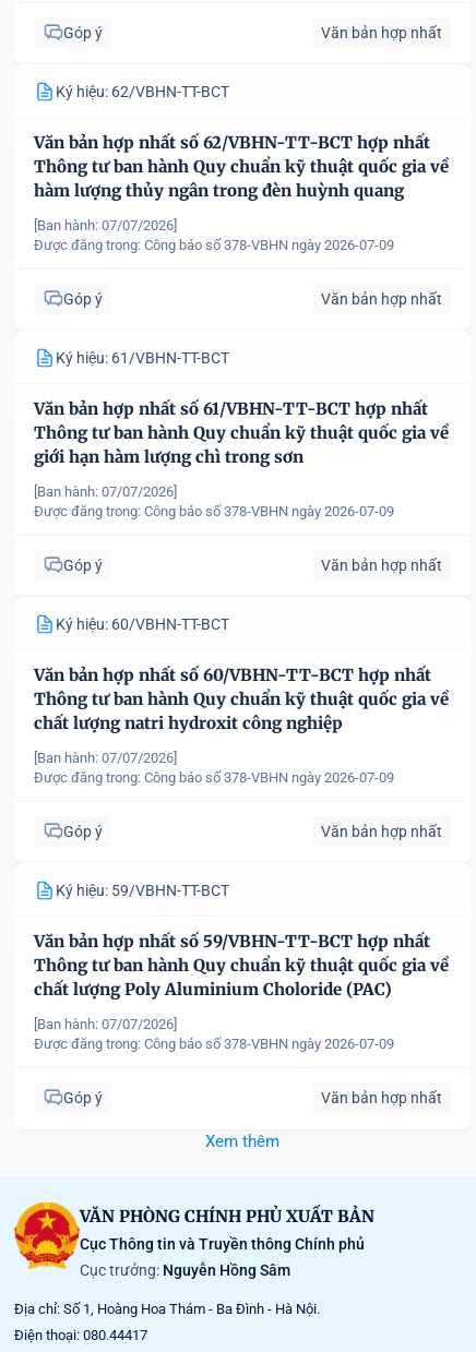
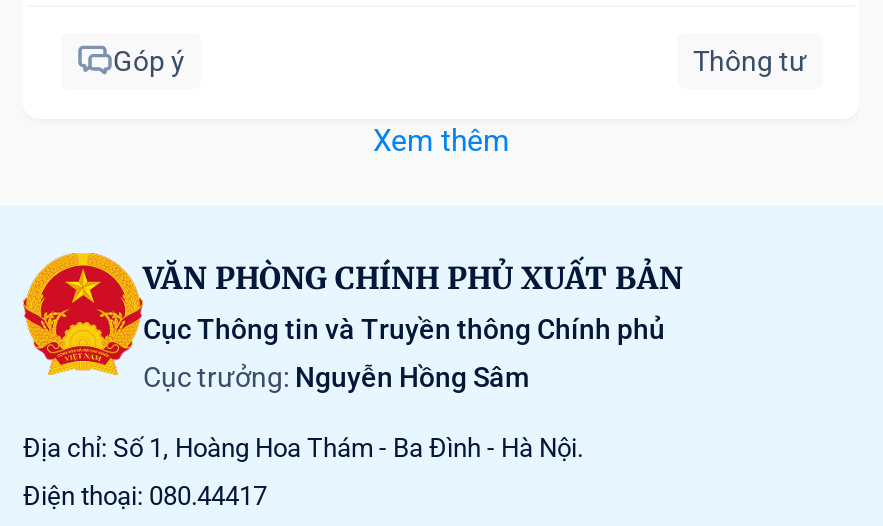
[34,25,449,1107] Văn bản hợp nhất | Ký hiệu: 62/VBHN-TT-BCT | Văn bản hợp nhất số 62/VBHN-TT-BCT hợp nhất | Thông tư ban hành Quy chuẩn kỹ thuật quốc gia về | hàm lượng thủy ngân trong đèn huỳnh quang | [Ban hành: 07/07/2026] | Được đăng trong: Công báo số 378-VBHN ngày 2026-07-09 | Góp ý | Văn bản hợp nhất | Ký hiệu: 61/VBHN-TT-BCT | Văn bản hợp nhất số 61/VBHN-TT-BCT hợp nhất | Thông tư ban hành Quy chuẩn kỹ thuật quốc gia về | giới hạn hàm lượng chì trong sơn | [Ban hành: 07/07/2026] | Được đăng trong: Công báo số 378-VBHN ngày 2026-07-09 | Góp ý | Văn bản hợp nhất | Ký hiệu: 60/VBHN-TT-BCT | Văn bản hợp nhất số 60/VBHN-TT-BCT hợp nhất | Thông tư ban hành Quy chuẩn kỹ thuật quốc gia về | chất lượng natri hydroxit công nghiệp | [Ban hành: 07/07/2026] | Được đăng trong: Công báo số 378-VBHN ngày 2026-07-09 | Góp ý | Văn bản hợp nhất | Ký hiệu: 59/VBHN-TT-BCT | Văn bản hợp nhất số 59/VBHN-TT-BCT hợp nhất | Thông tư ban hành Quy chuẩn kỹ thuật quốc gia về | chất lượng Poly Aluminium Choloride (PAC) | [Ban hành: 07/07/2026] | Được đăng trong: Công báo số 378-VBHN ngày 2026-07-09 | Góp ý | Văn bản hợp nhất -> [693,46,807,78] Thông tư

